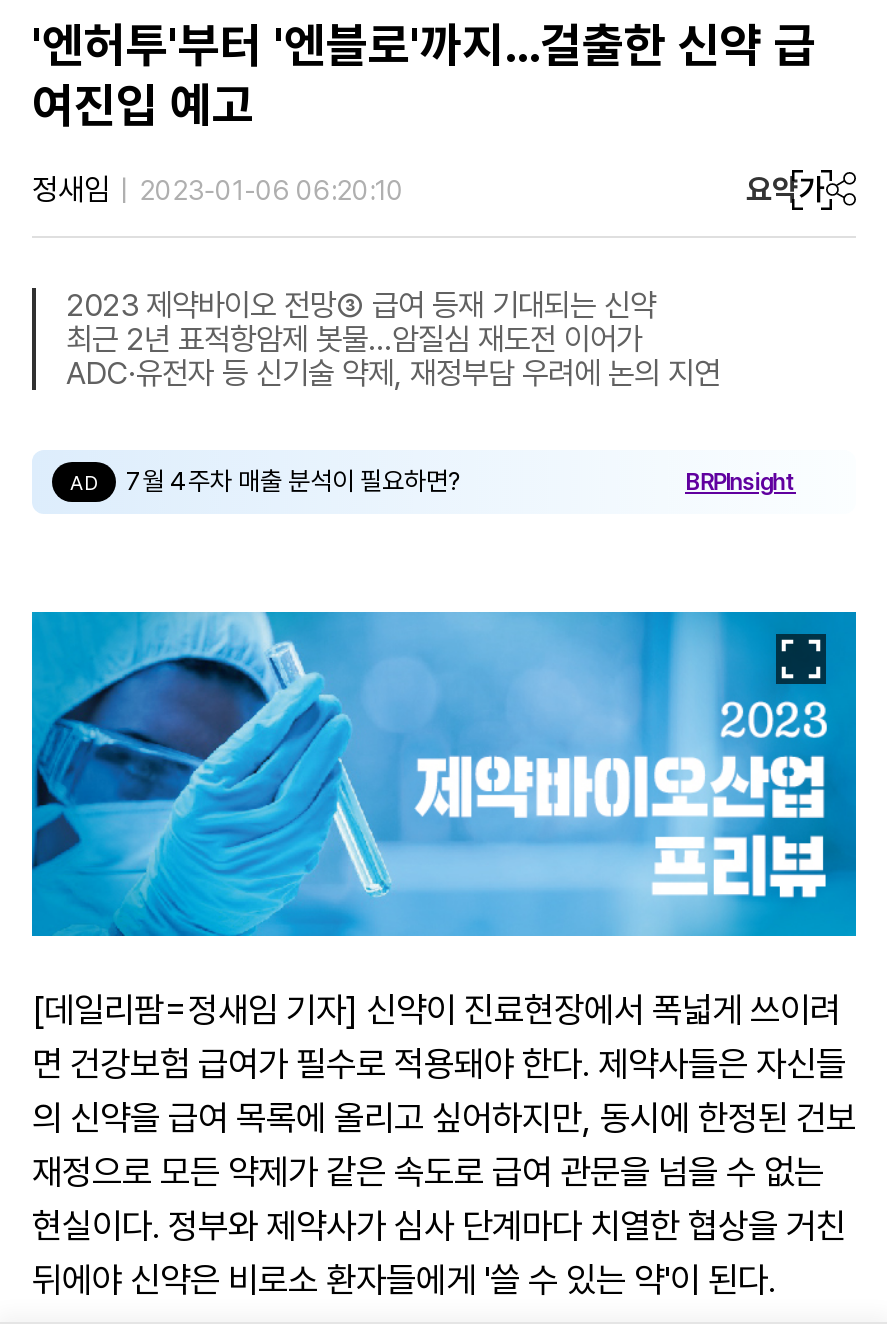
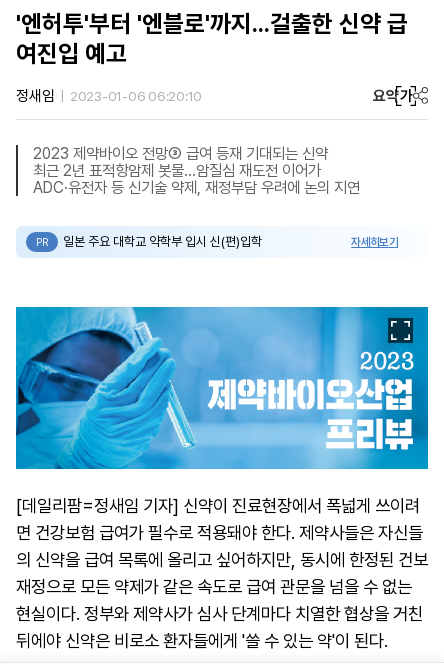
[70,465,796,495] AD | 7월 4주차 매출 분석이 필요하면? | BRPInsight -> [36,234,398,249] PR | 일본 주요 대학교 약학부 입시 신(편)입학 | 자세히보기

